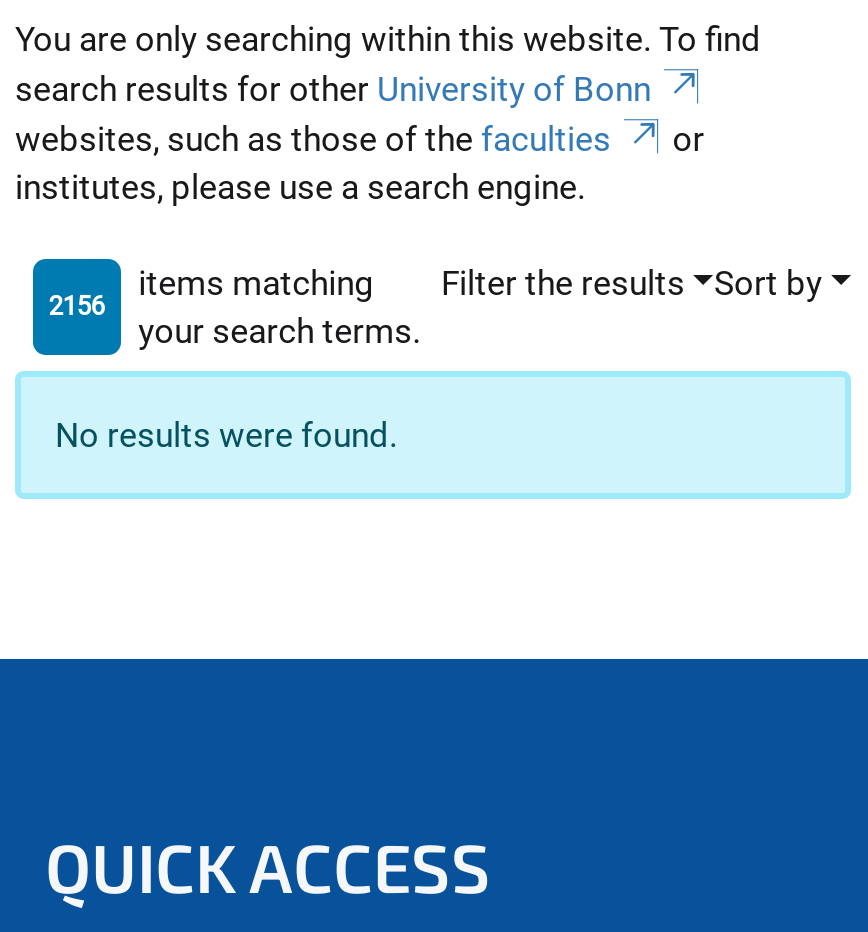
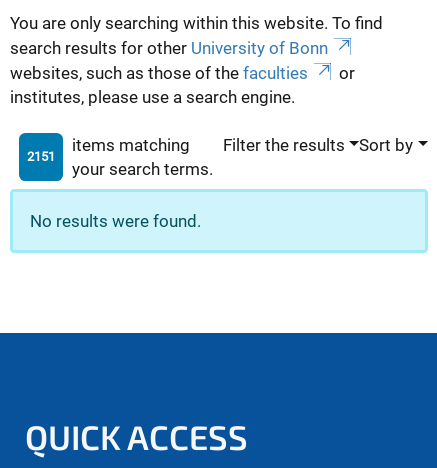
[49,291,105,321] 2156 -> [27,149,55,164] 2151

